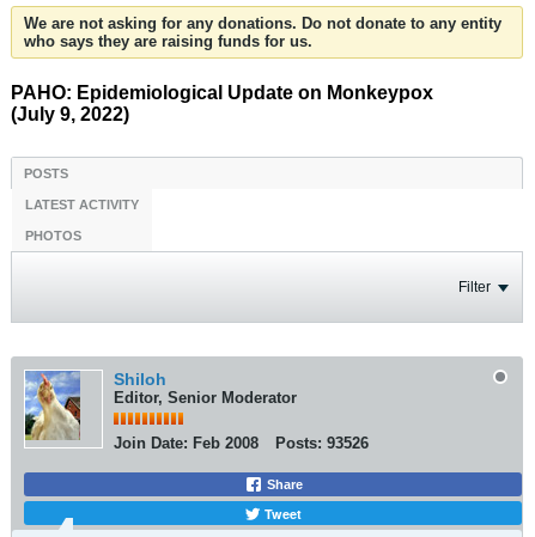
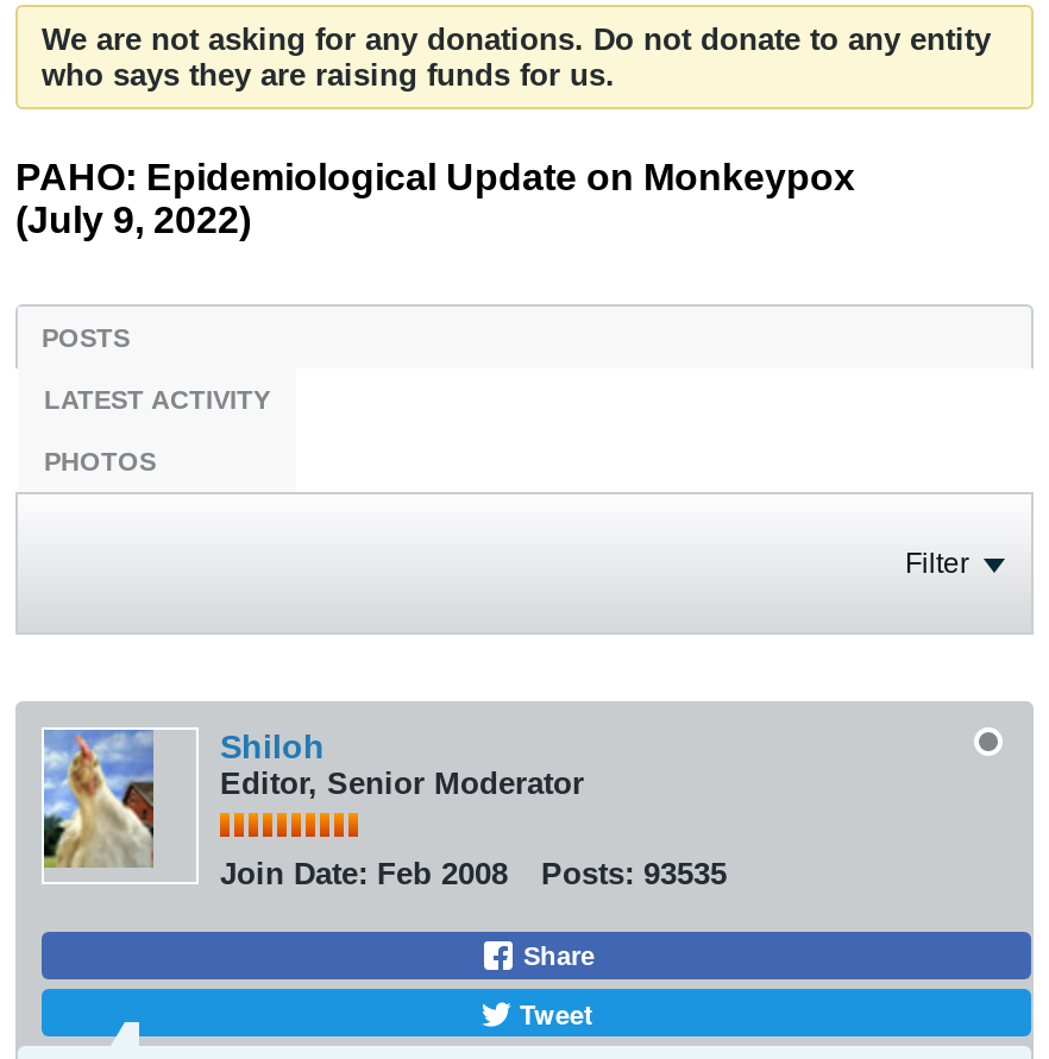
[114,434,369,452] Join Date: Feb 2008 Posts: 93526 -> [220,856,727,891] Join Date: Feb 2008 Posts: 93535

